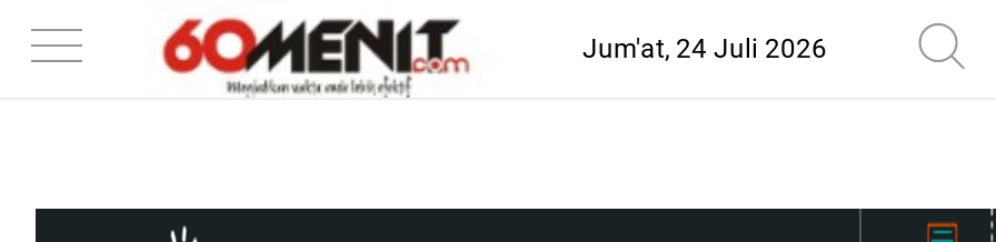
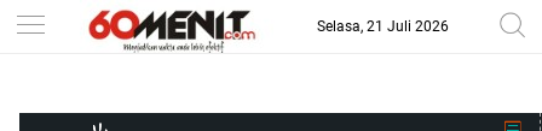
[582,33,827,64] Jum'at, 24 Juli 2026 -> [317,18,449,35] Selasa, 21 Juli 2026

